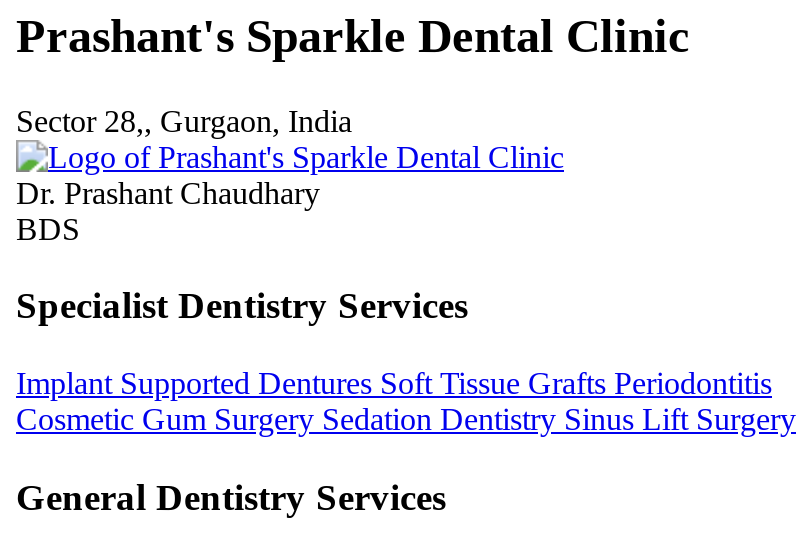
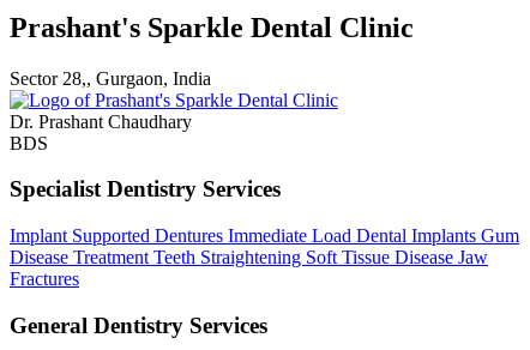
[16,366,796,436] Implant Supported Dentures Soft Tissue Grafts Periodontitis | Cosmetic Gum Surgery Sedation Dentistry Sinus Lift Surgery -> [10,226,519,289] Implant Supported Dentures Immediate Load Dental Implants Gum | Disease Treatment Teeth Straightening Soft Tissue Disease Jaw | Fractures

